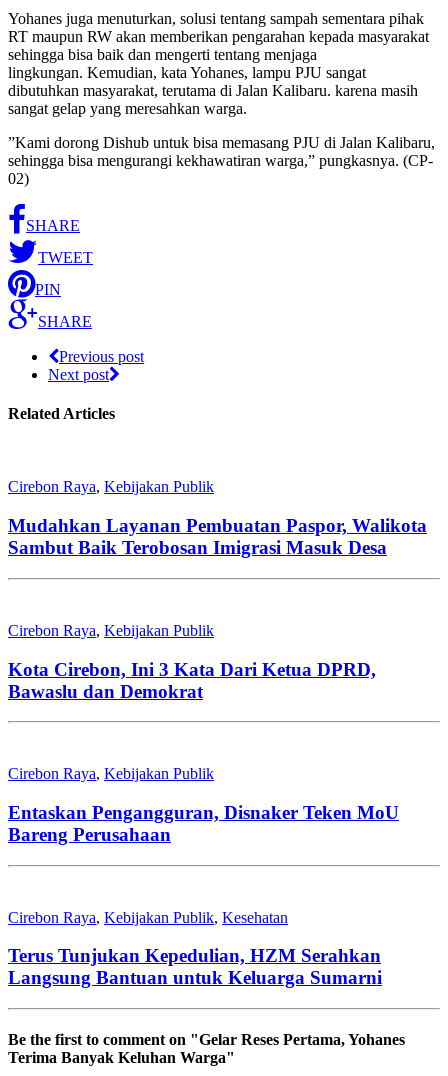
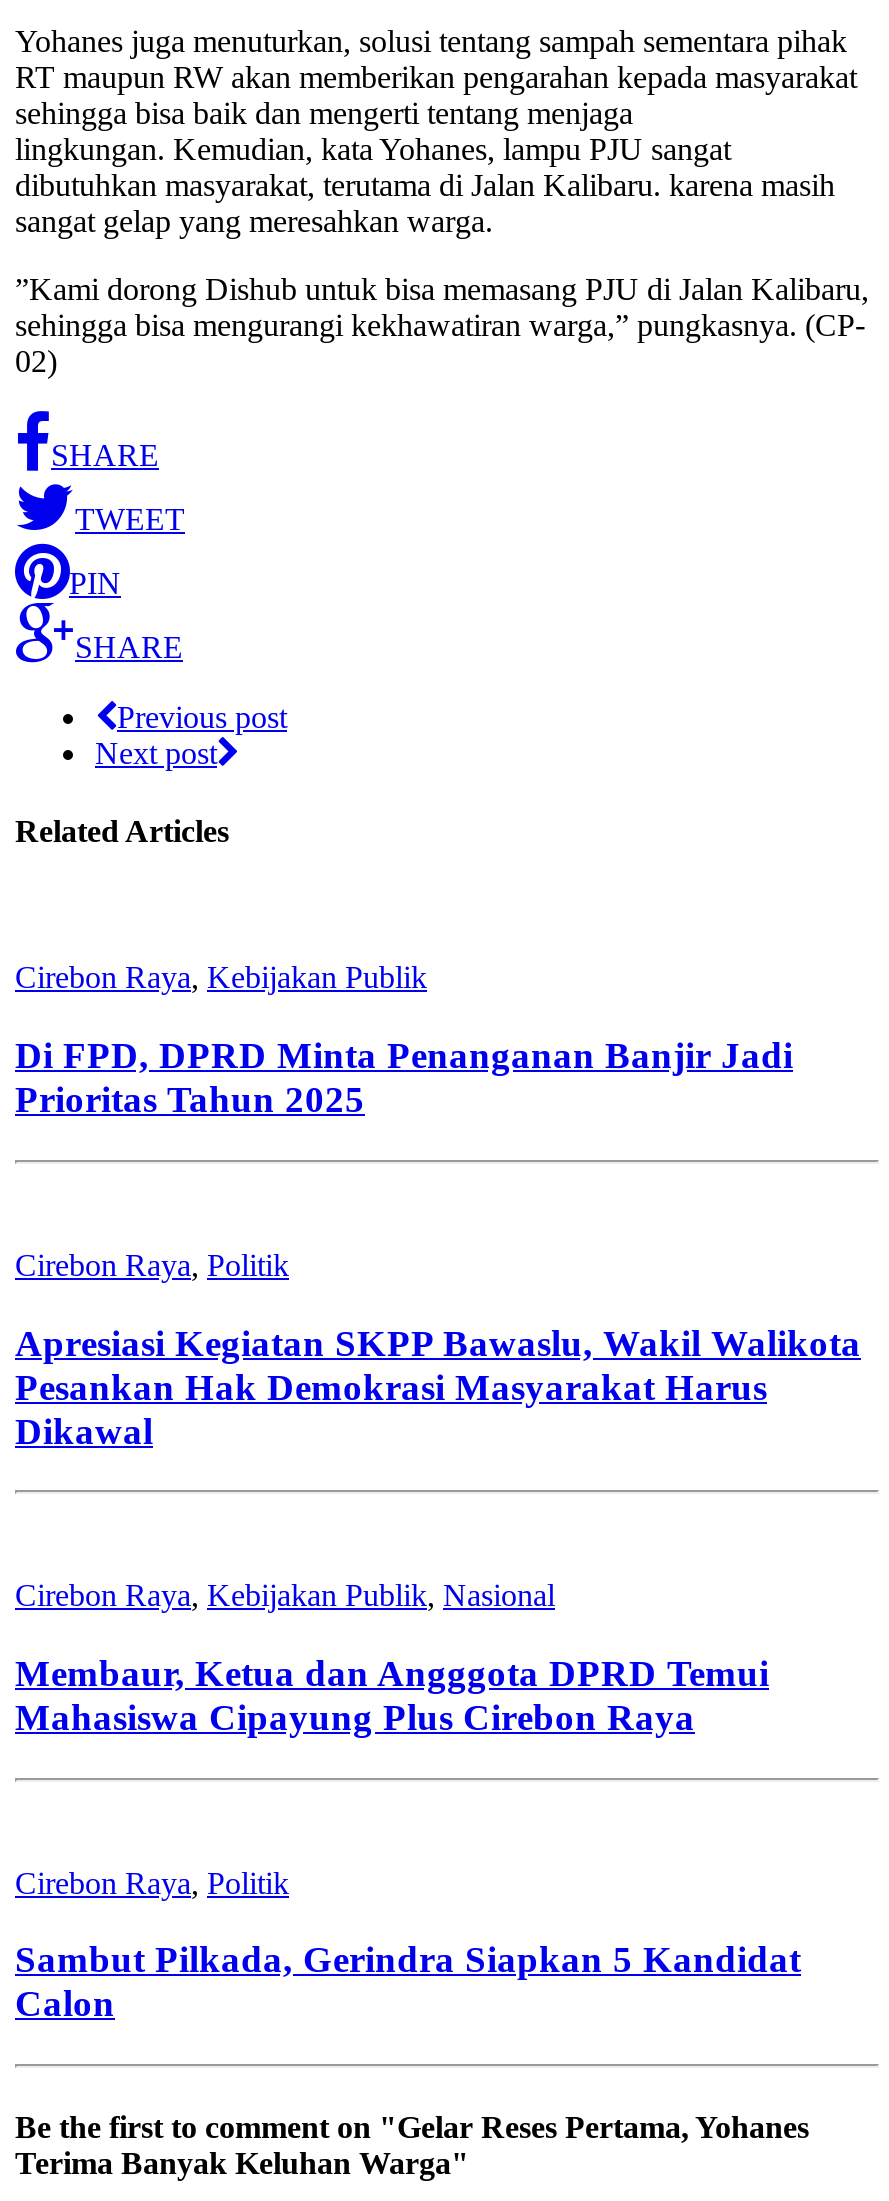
[8,515,427,558] Mudahkan Layanan Pembuatan Paspor, Walikota | Sambut Baik Terobosan Imigrasi Masuk Desa -> [15,1034,793,1120] Di FPD, DPRD Minta Penanganan Banjir Jadi | Prioritas Tahun 2025
[8,622,214,639] Cirebon Raya, Kebijakan Publik -> [15,1248,289,1282] Cirebon Raya, Politik
[8,658,376,701] Kota Cirebon, Ini 3 Kata Dari Ketua DPRD, | Bawaslu dan Demokrat -> [15,1321,861,1451] Apresiasi Kegiatan SKPP Bawaslu, Wakil Walikota | Pesankan Hak Demokrasi Masyarakat Harus | Dikawal
[8,765,214,782] Cirebon Raya, Kebijakan Publik -> [15,1578,555,1612] Cirebon Raya, Kebijakan Publik, Nasional
[8,802,399,845] Entaskan Pengangguran, Disnaker Teken MoU | Bareng Perusahaan -> [15,1652,769,1738] Membaur, Ketua dan Angggota DPRD Temui | Mahasiswa Cipayung Plus Cirebon Raya
[8,909,288,926] Cirebon Raya, Kebijakan Publik, Kesehatan -> [15,1865,289,1899] Cirebon Raya, Politik
[8,945,382,988] Terus Tunjukan Kepedulian, HZM Serahkan | Langsung Bantuan untuk Keluarga Sumarni -> [15,1939,801,2025] Sambut Pilkada, Gerindra Siapkan 5 Kandidat | Calon

